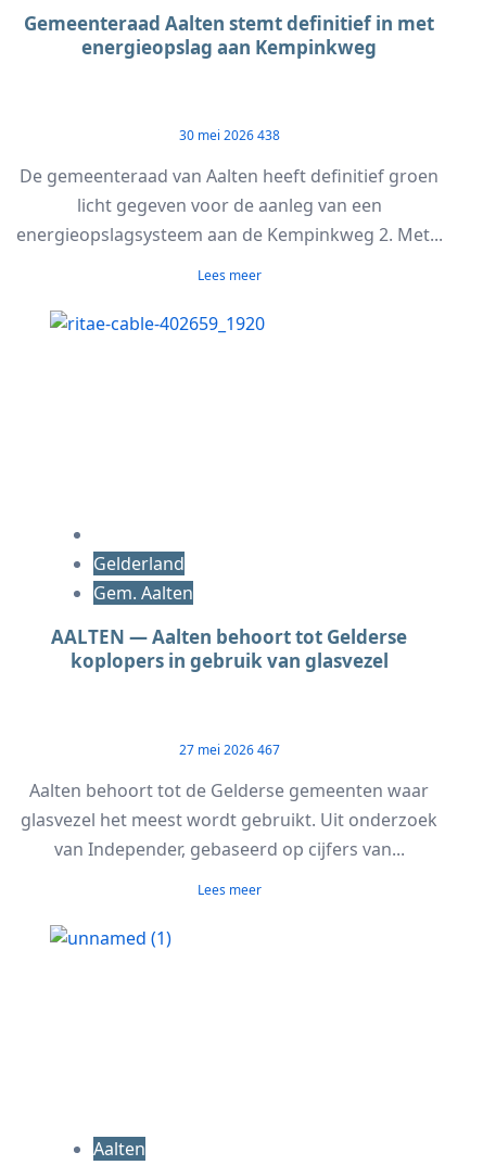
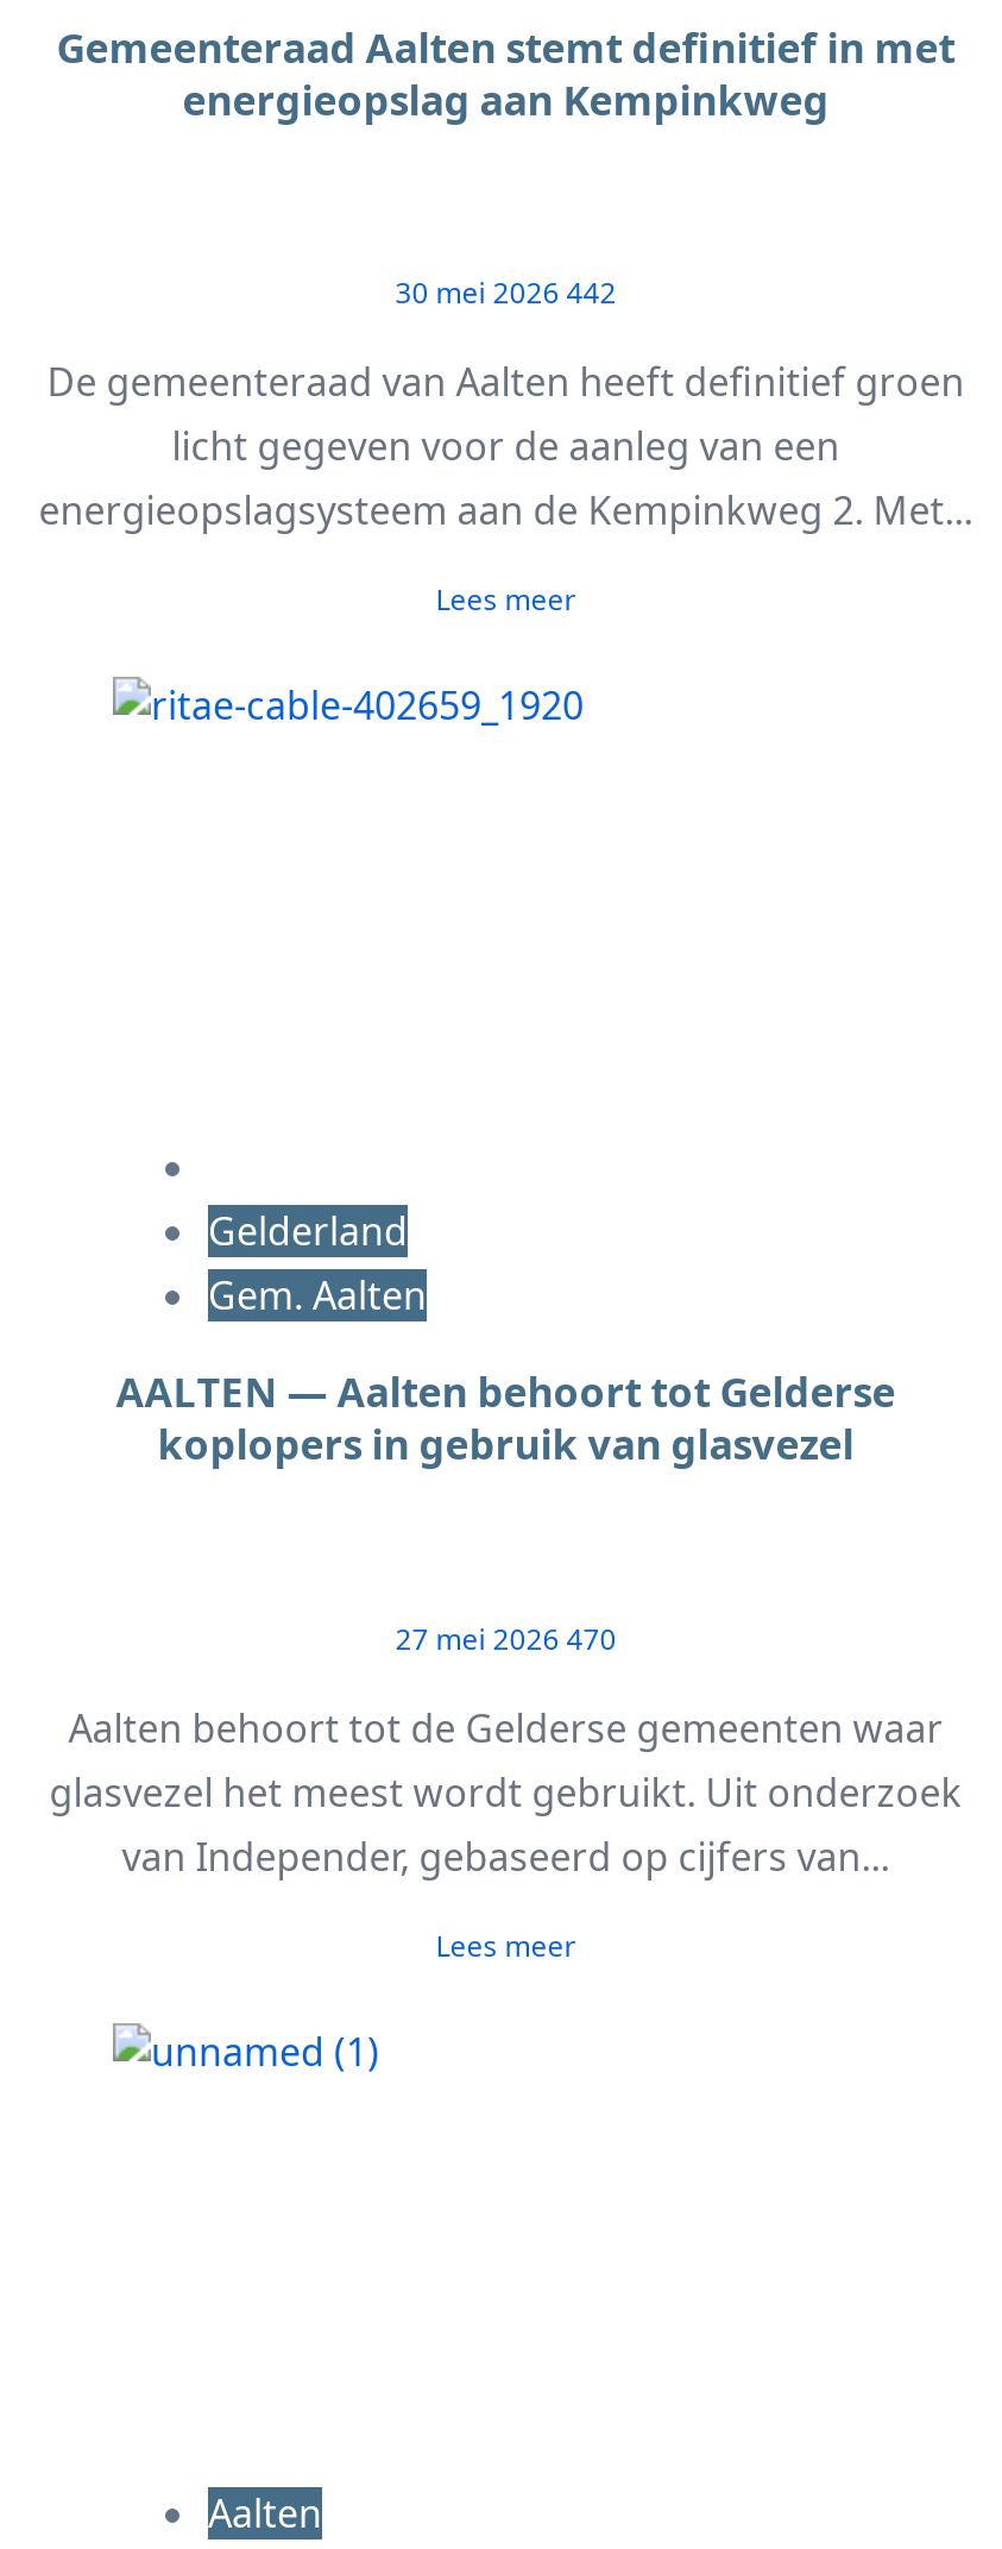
[179,126,280,145] 30 mei 2026 438 -> [395,274,616,314] 30 mei 2026 442
[179,741,280,759] 27 mei 2026 467 -> [395,1620,616,1660] 27 mei 2026 470

